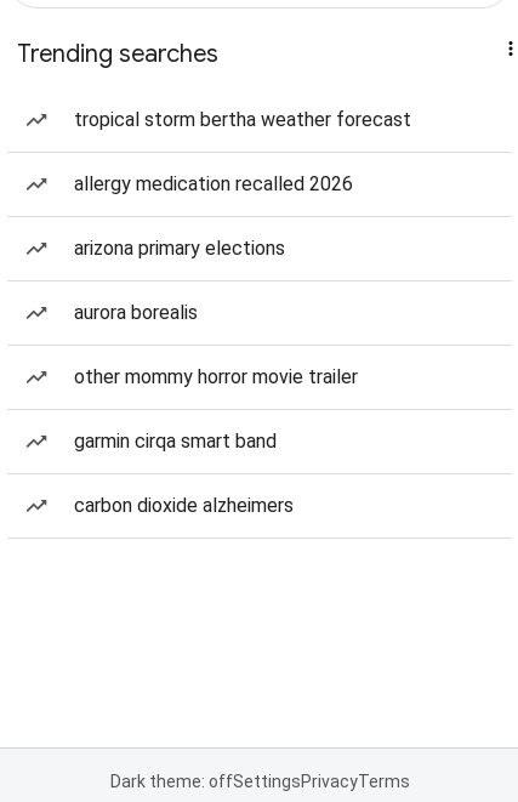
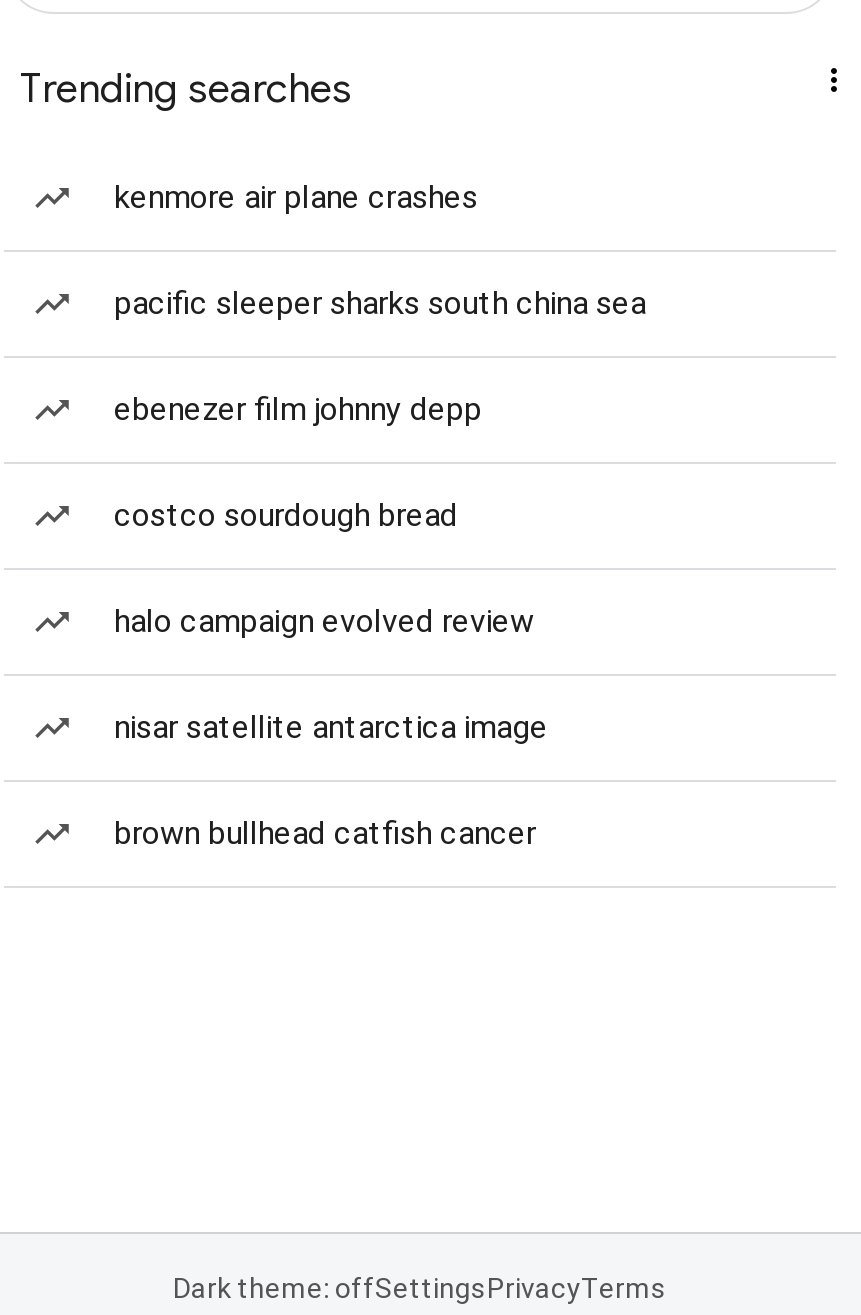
[74,108,411,131] tropical storm bertha weather forecast -> [114,178,478,216] kenmore air plane crashes
[74,172,353,195] allergy medication recalled 2026 -> [114,284,646,322] pacific sleeper sharks south china sea
[74,237,285,260] arizona primary elections -> [114,390,482,428] ebenezer film johnny depp
[74,301,198,324] aurora borealis -> [114,496,458,534] costco sourdough bread
[74,365,358,388] other mommy horror movie trailer -> [114,602,534,640] halo campaign evolved review
[74,430,277,453] garmin cirqa smart band -> [114,708,548,746] nisar satellite antarctica image
[74,494,294,517] carbon dioxide alzheimers -> [114,814,536,852] brown bullhead catfish cancer

